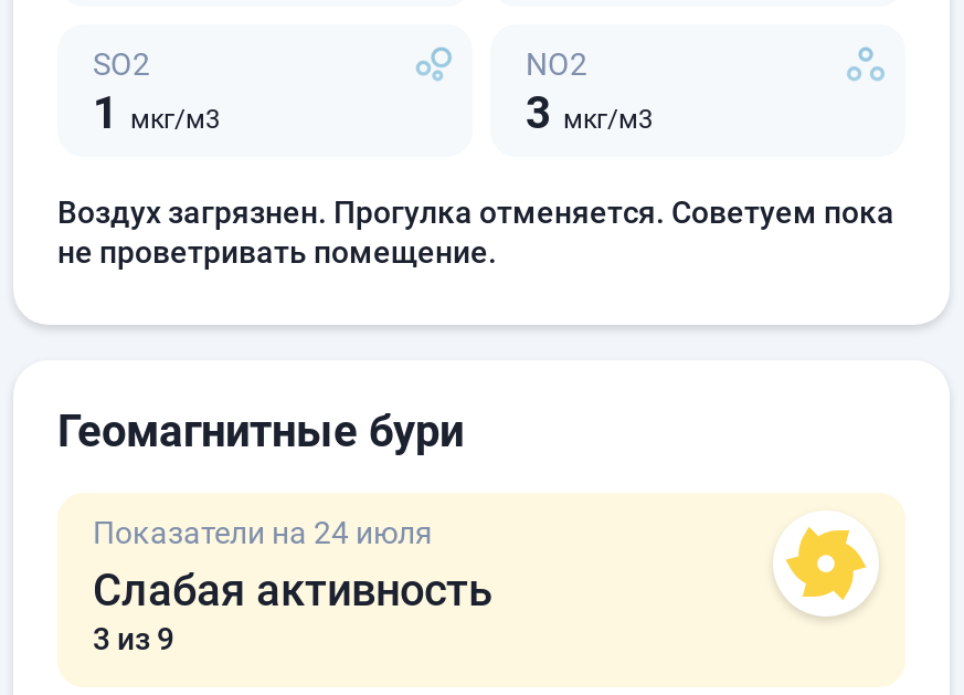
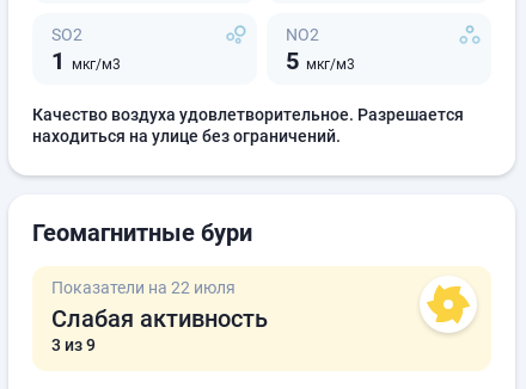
[526,86,654,139] 3 мкг/м3 -> [286,47,355,75] 5 мкг/м3
[57,194,894,270] Воздух загрязнен. Прогулка отменяется. Советуем пока | не проветривать помещение. -> [32,105,464,146] Качество воздуха удовлетворительное. Разрешается | находиться на улице без ограничений.
[93,515,433,550] Показатели на 24 июля -> [51,278,236,297] Показатели на 22 июля

